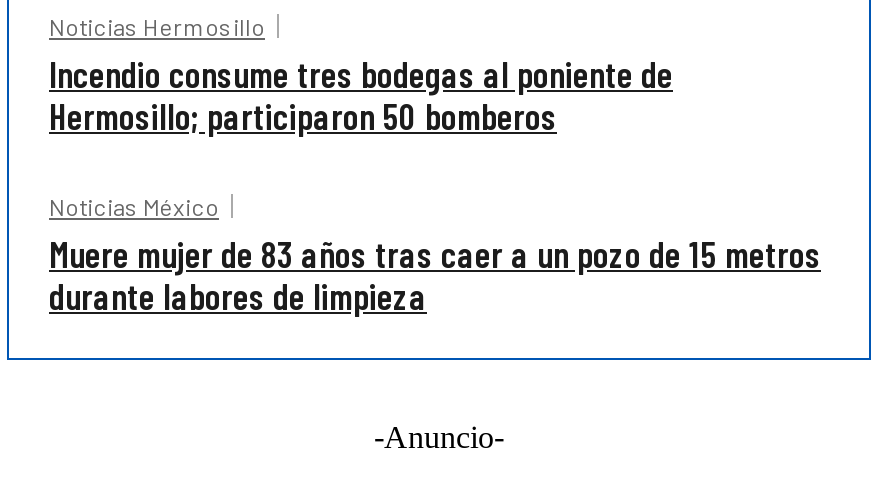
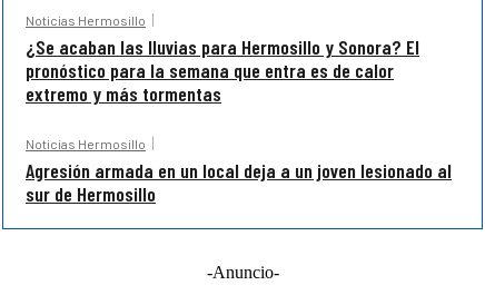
[49,51,673,137] Incendio consume tres bodegas al poniente de | Hermosillo; participaron 50 bomberos -> [26,34,419,105] ¿Se acaban las lluvias para Hermosillo y Sonora? El | pronóstico para la semana que entra es de calor | extremo y más tormentas
[49,191,821,317] Noticias México | Muere mujer de 83 años tras caer a un pozo de 15 metros | durante labores de limpieza -> [26,135,452,205] Noticias Hermosillo | Agresión armada en un local deja a un joven lesionado al | sur de Hermosillo

